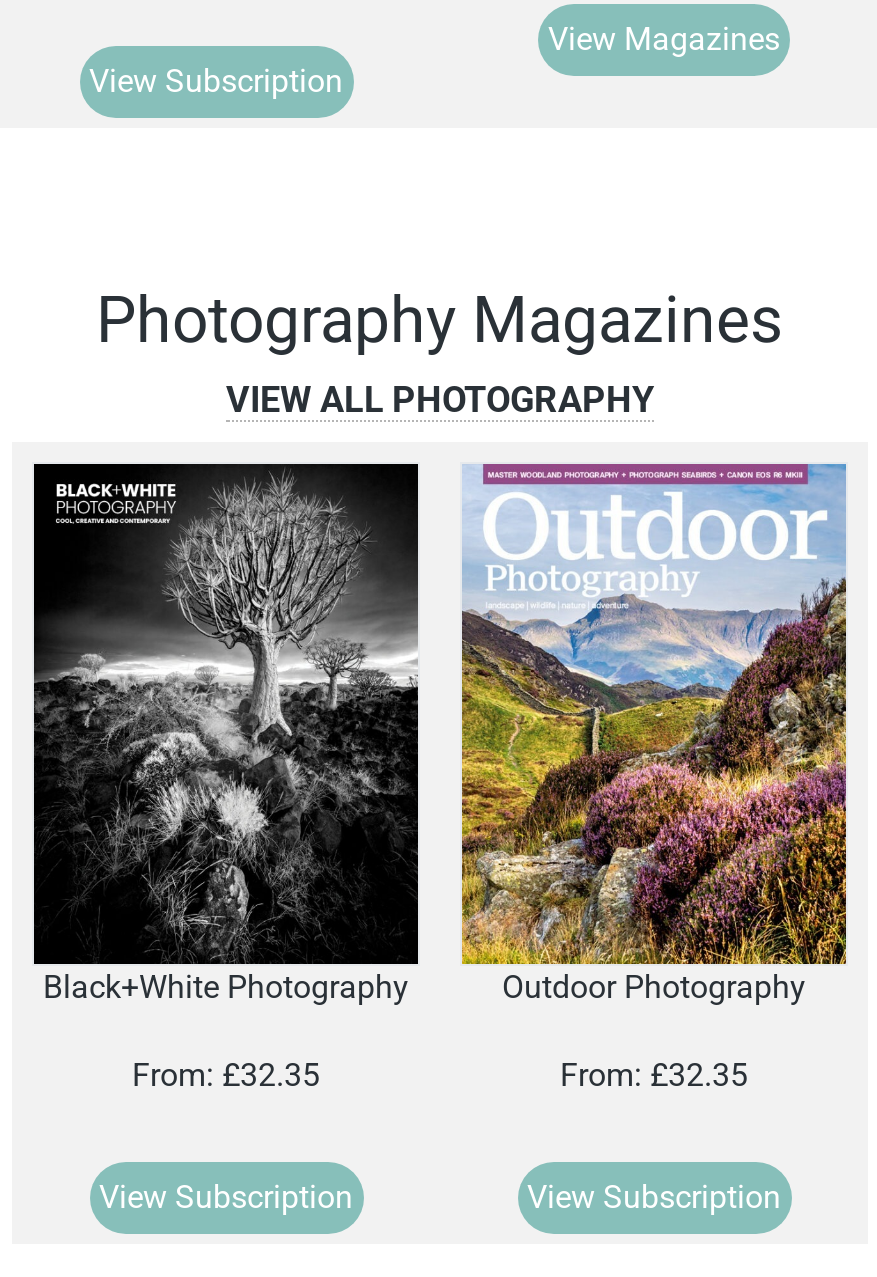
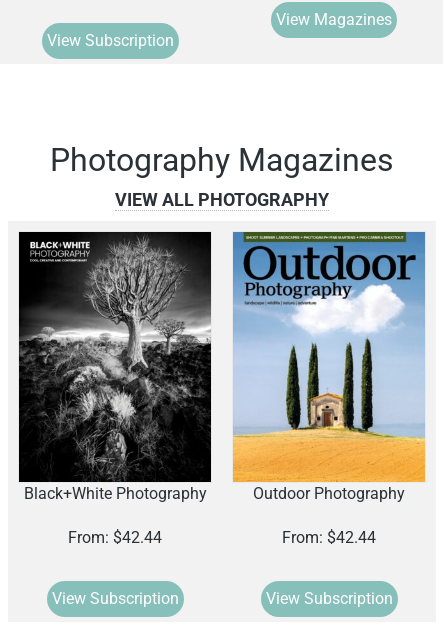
[460,465,848,967] [image] -> [232,232,426,483] [image]
[132,1056,320,1094] From: £32.35 -> [68,528,162,547] From: $42.44
[560,1056,748,1094] From: £32.35 -> [282,528,376,547] From: $42.44

